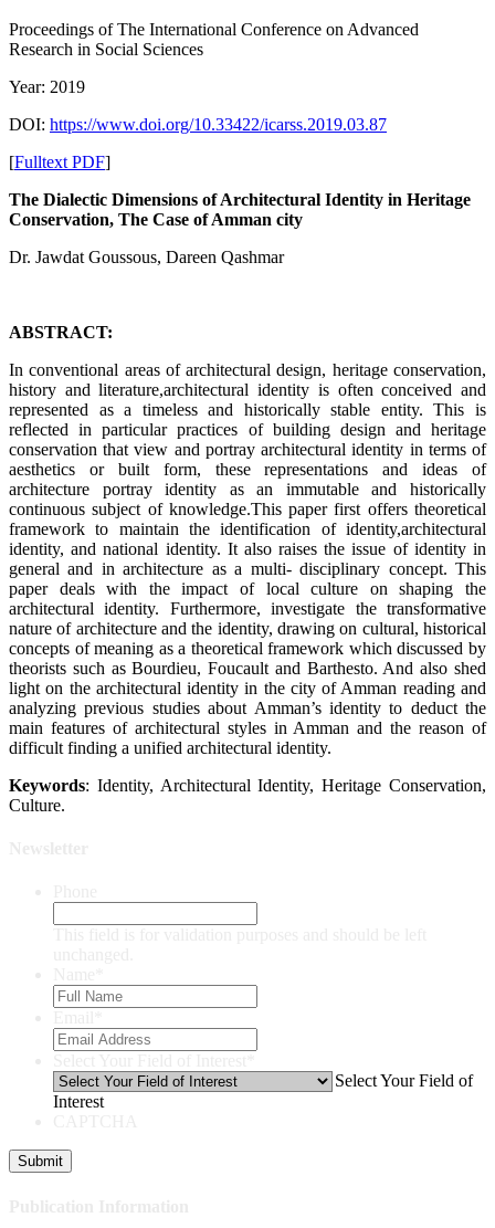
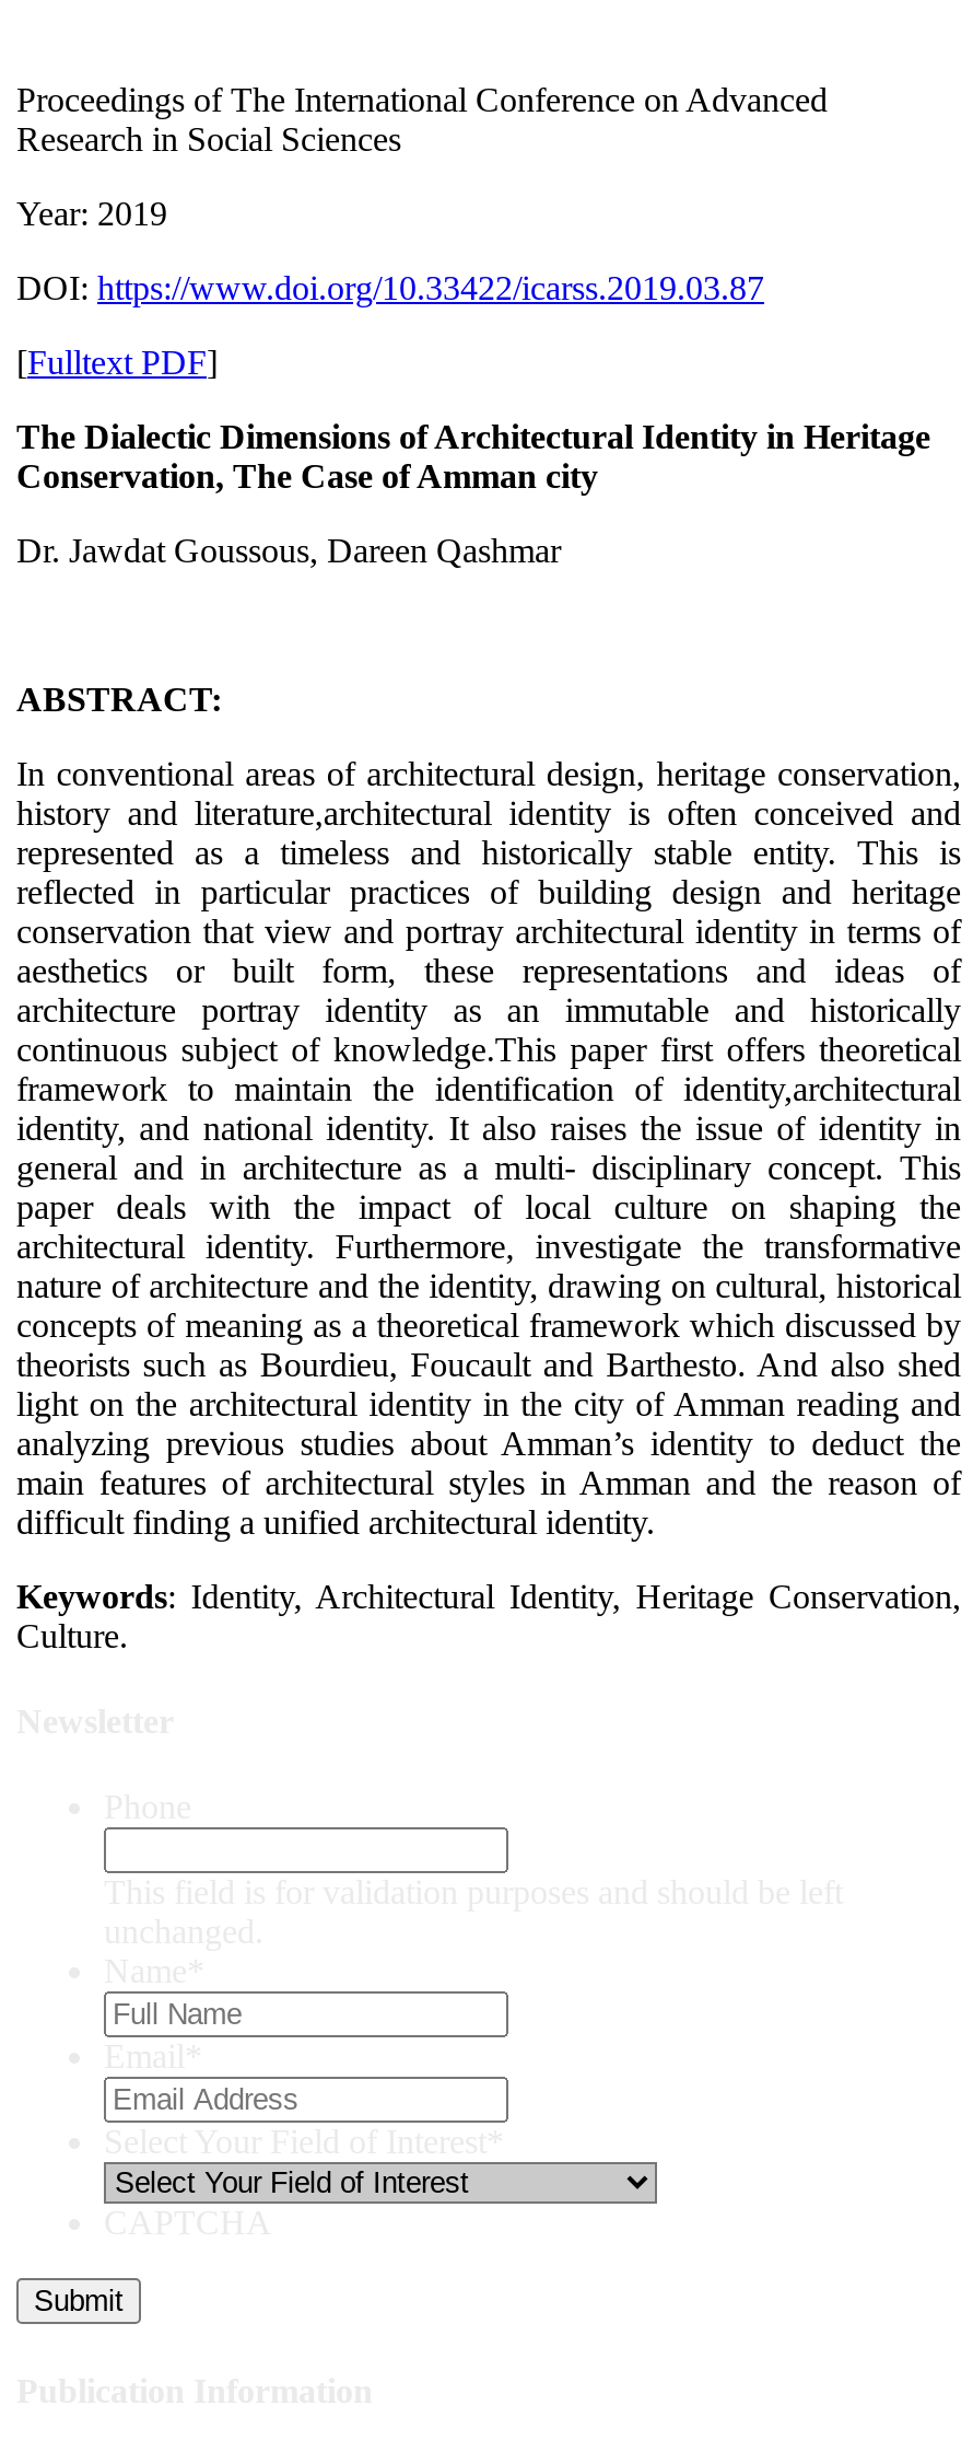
[53,1071,473,1111] Select Your Field of | Interest -> none

